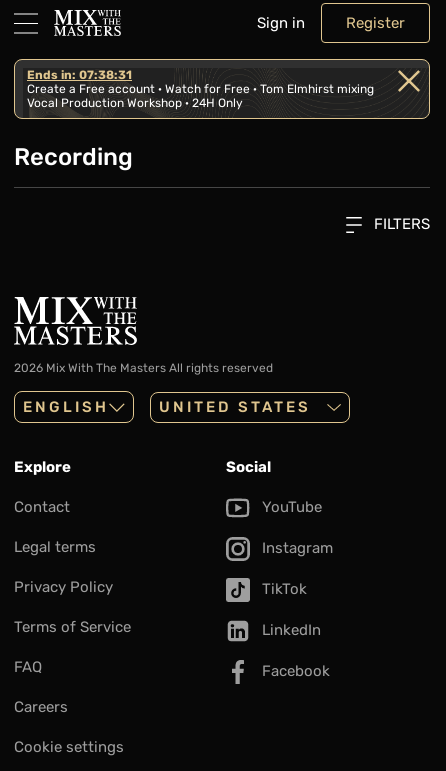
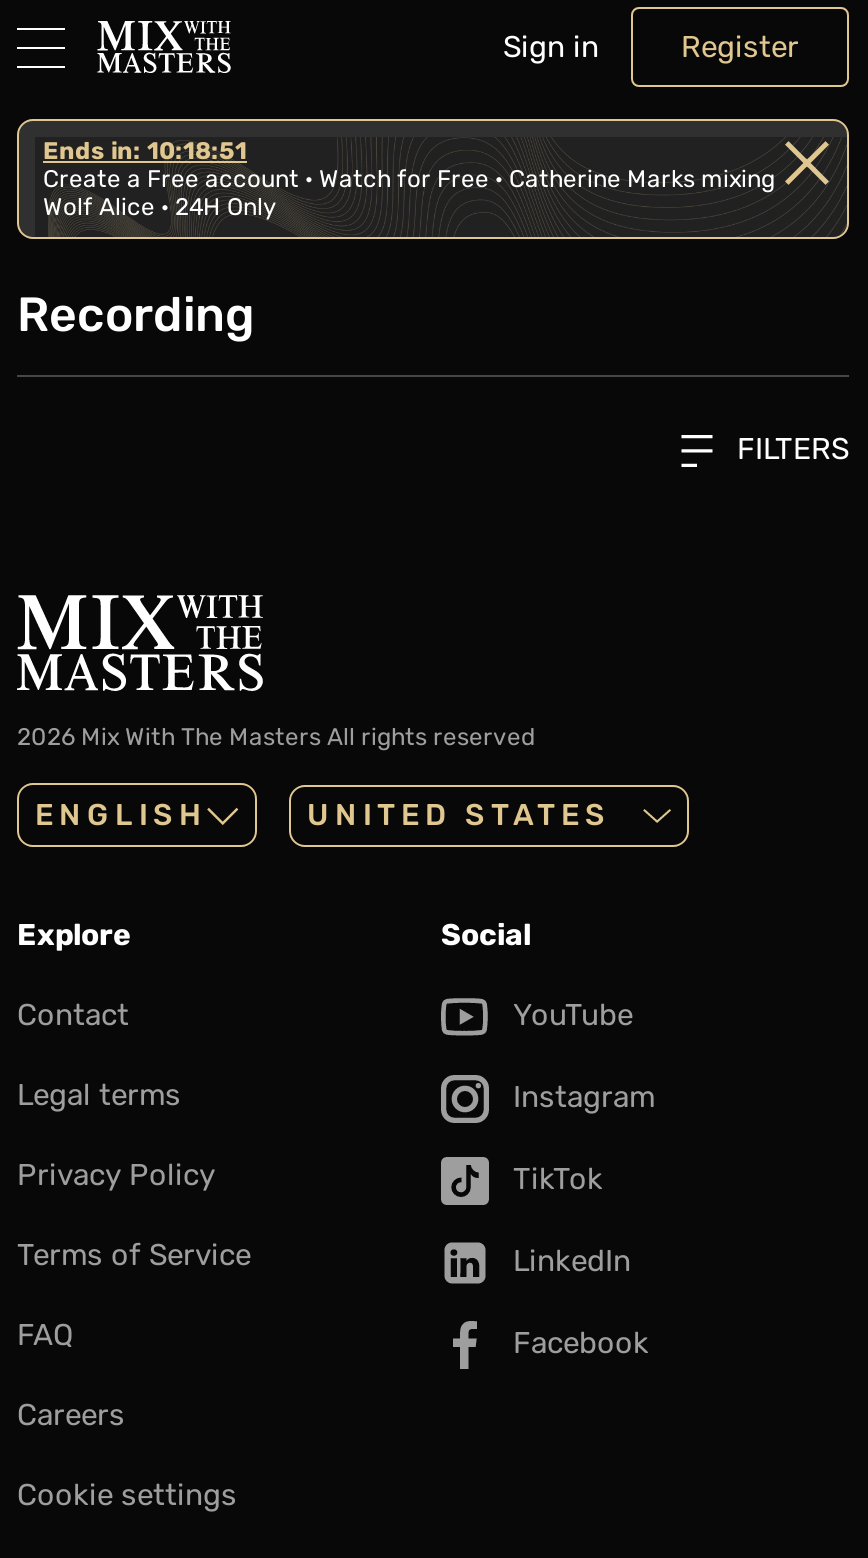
[27,68,374,110] Ends in: 07:38:31 | Create a Free account · Watch for Free · Tom Elmhirst mixing | Vocal Production Workshop · 24H Only -> [43,137,775,221] Ends in: 10:18:51 | Create a Free account · Watch for Free · Catherine Marks mixing | Wolf Alice · 24H Only

